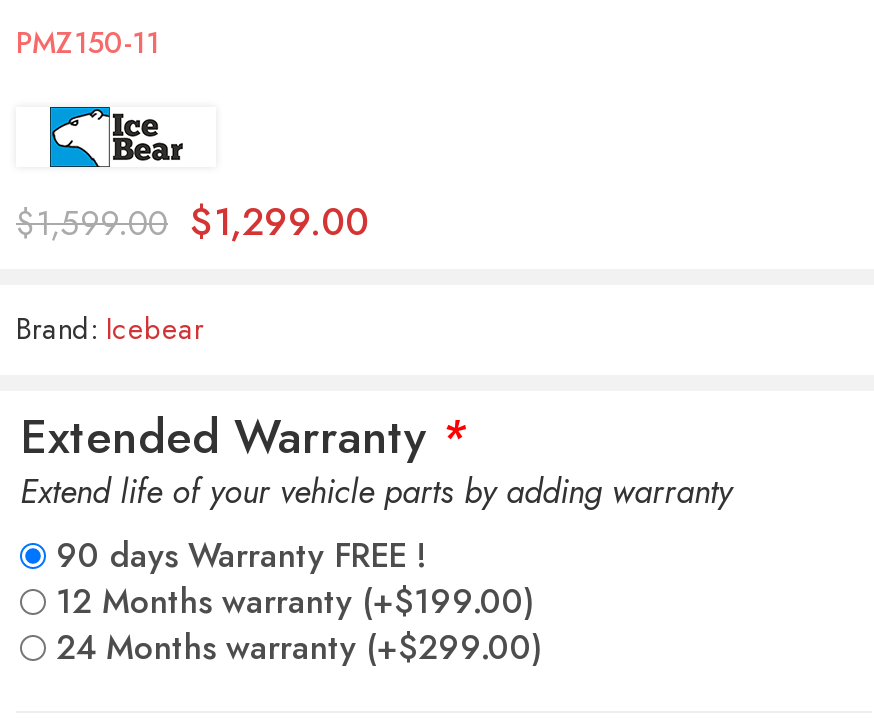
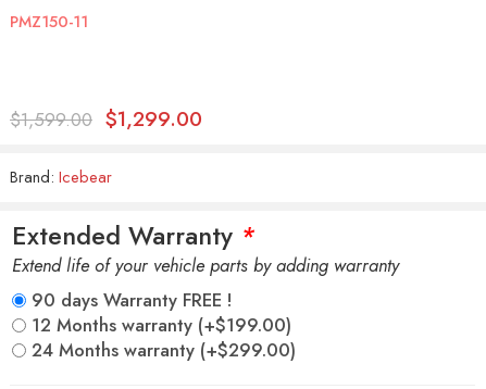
[48,103,186,171] [image] -> none

